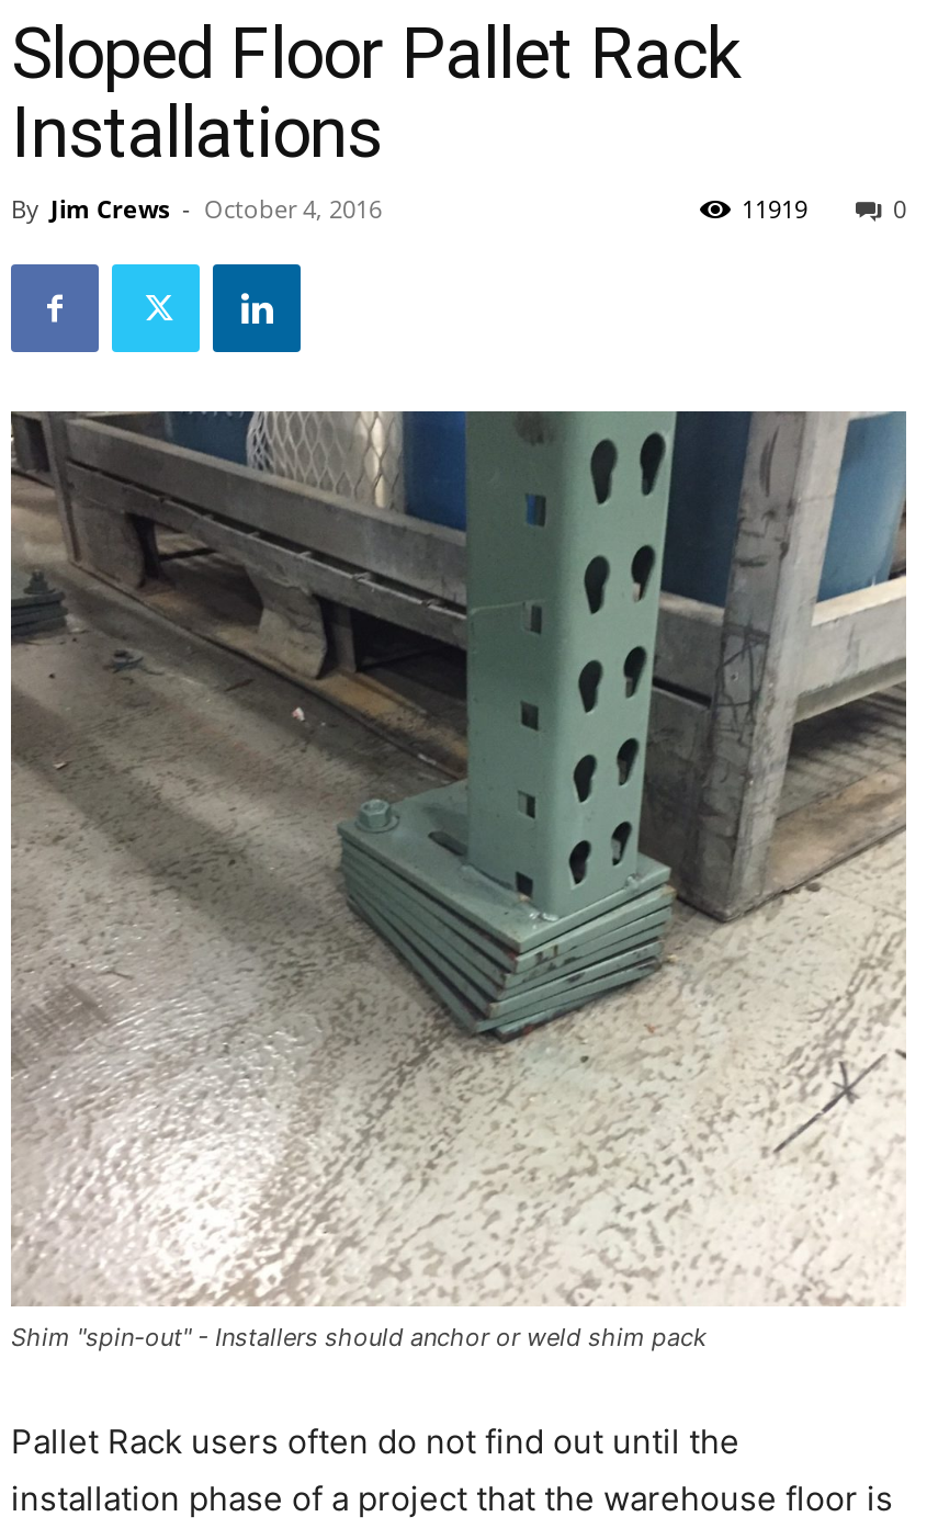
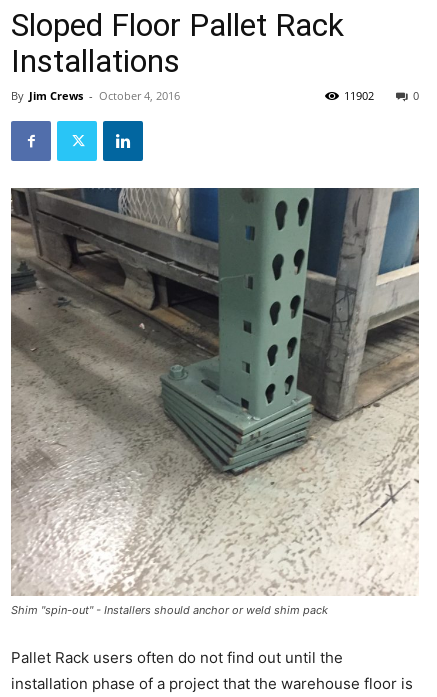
[742,192,807,225] 11919 -> [344,88,374,103] 11902

